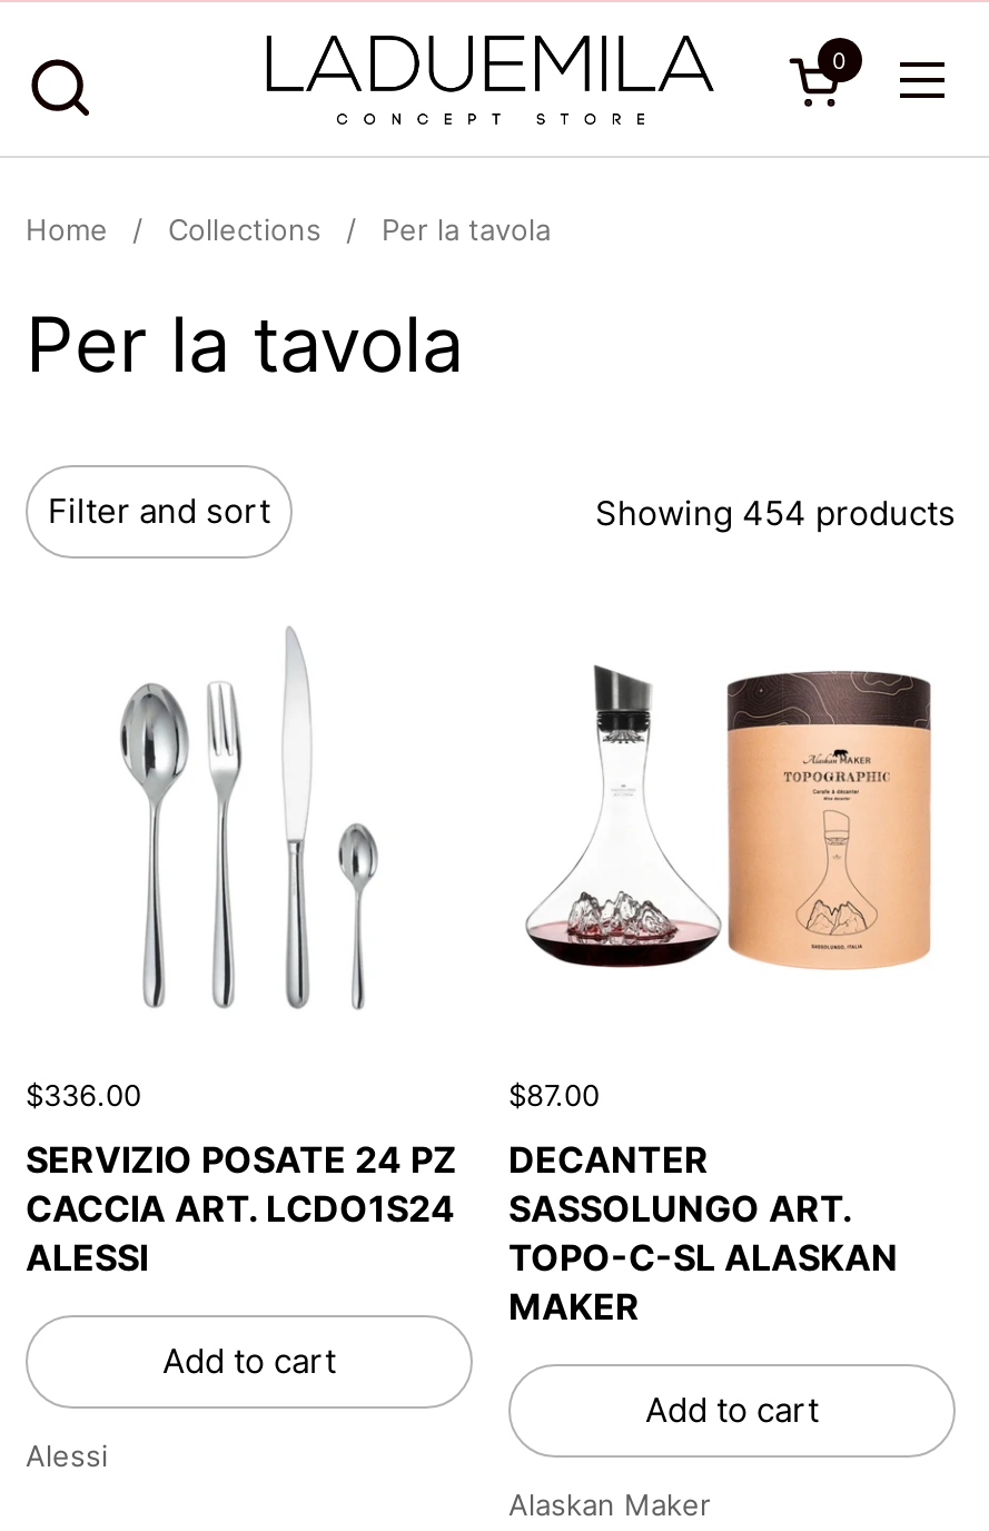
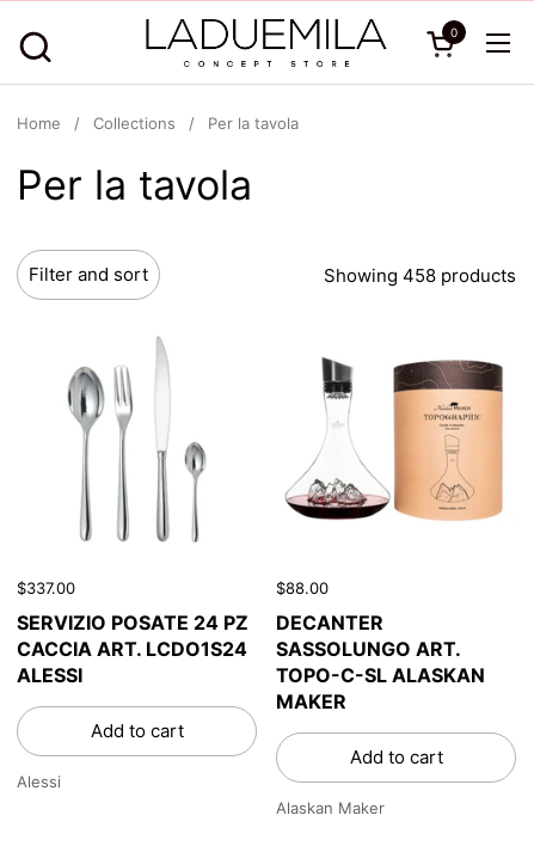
[595,491,956,533] Showing 454 products -> [324,263,516,286] Showing 458 products
[26,1077,141,1113] $336.00 -> [17,578,75,597] $337.00
[508,1077,600,1113] $87.00 -> [276,578,329,597] $88.00

